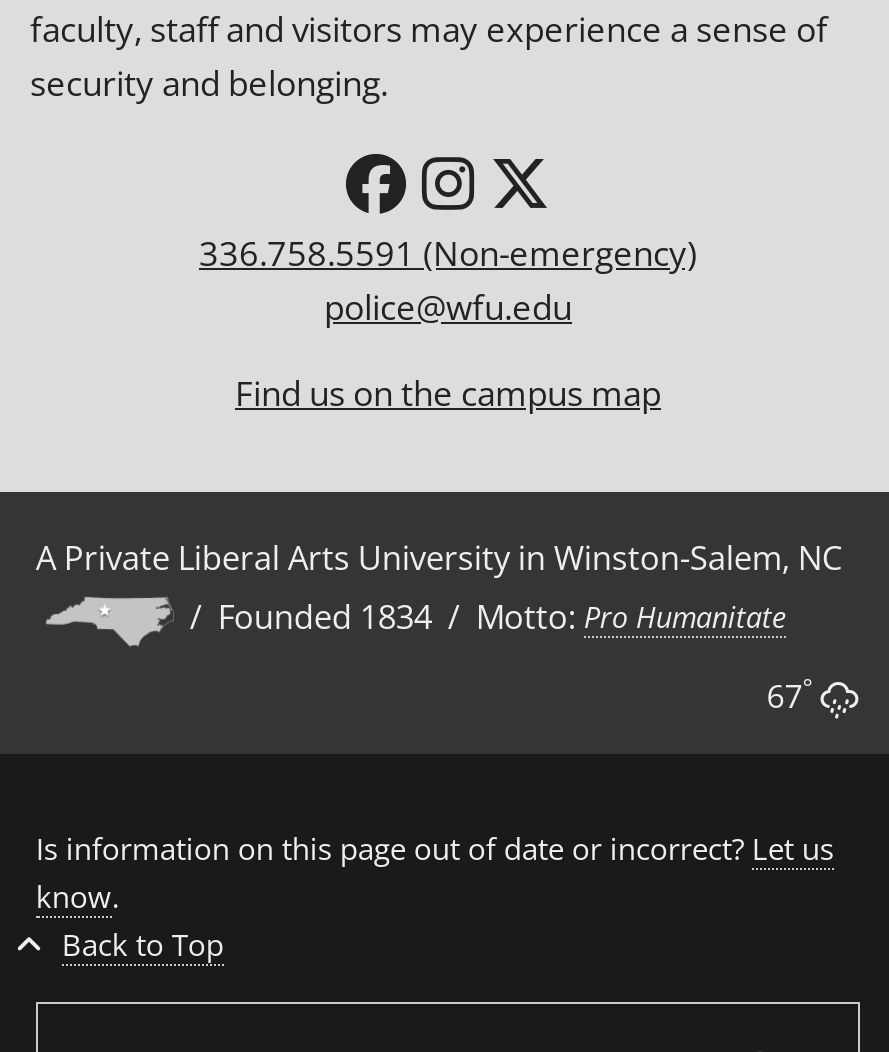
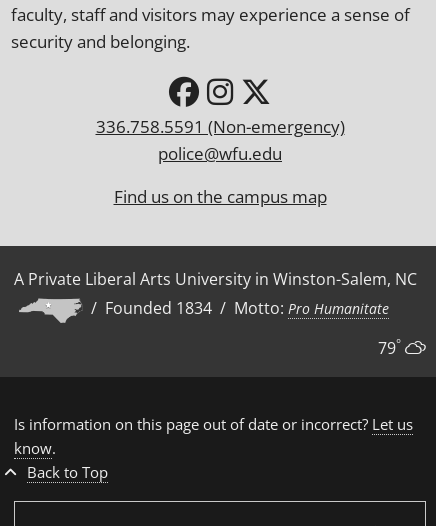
[766,669,812,717] 67° -> [378,335,401,359] 79°

